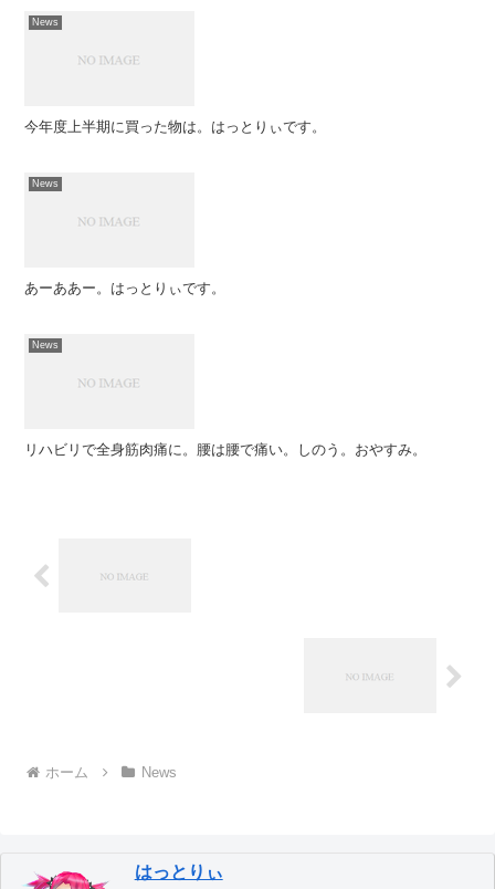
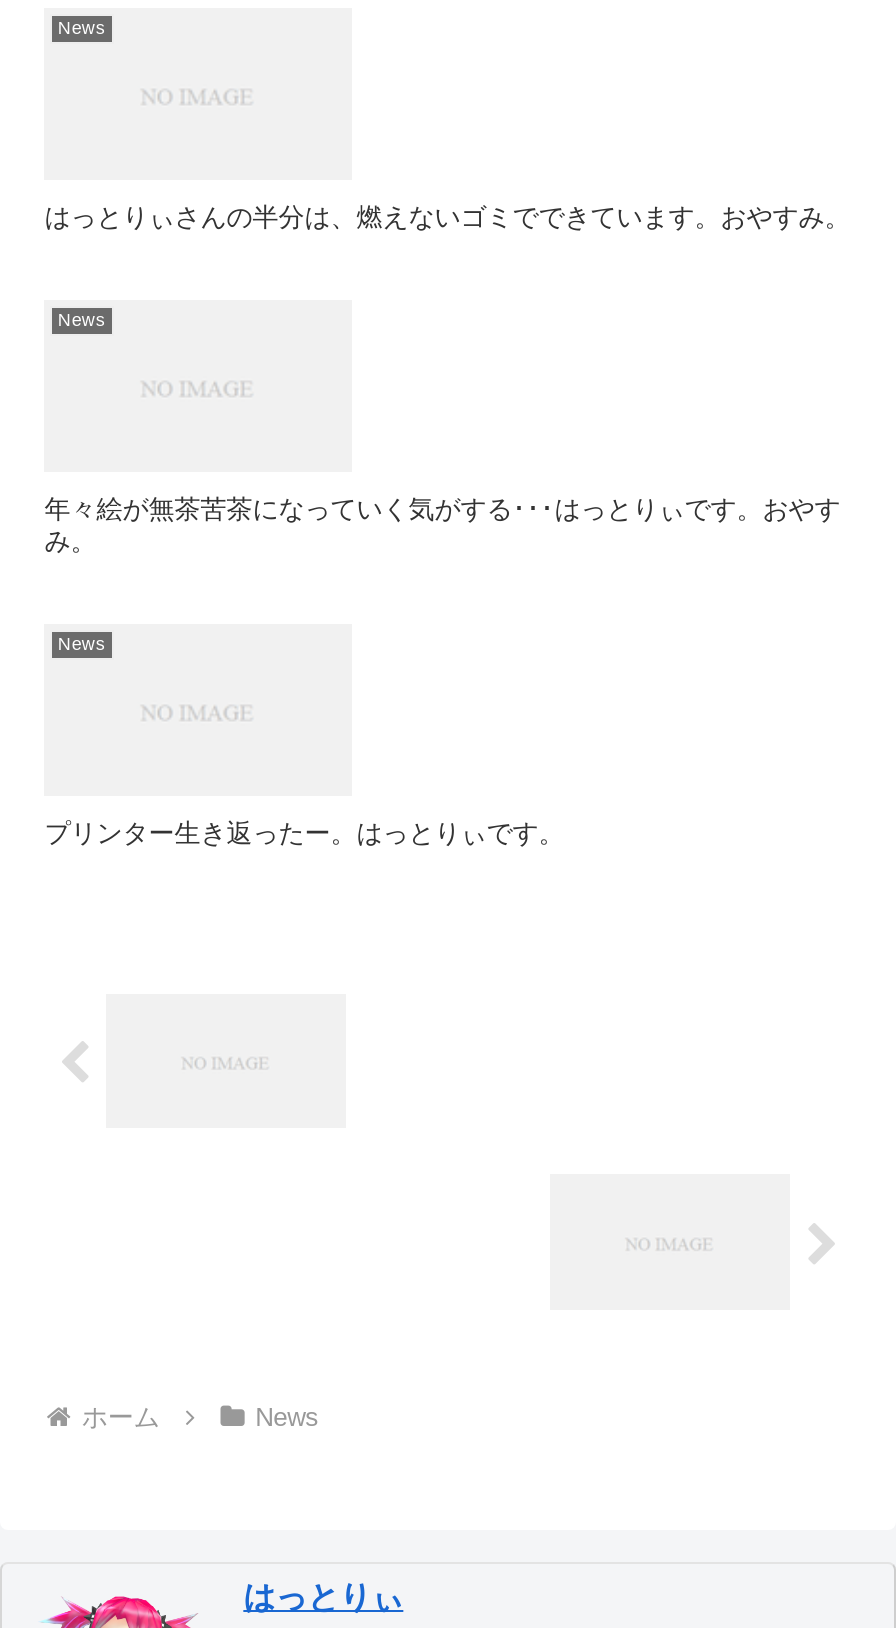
[25,118,326,135] 今年度上半期に買った物は。はっとりぃです。 -> [44,202,850,232] はっとりぃさんの半分は、燃えないゴミでできています。おやすみ。
[25,280,226,296] あーああー。はっとりぃです。 -> [44,494,840,556] 年々絵が無茶苦茶になっていく気がする･･･はっとりぃです。おやす | み。
[25,441,427,458] リハビリで全身筋肉痛に。腰は腰で痛い。しのう。おやすみ。 -> [44,818,564,848] プリンター生き返ったー。はっとりぃです。

